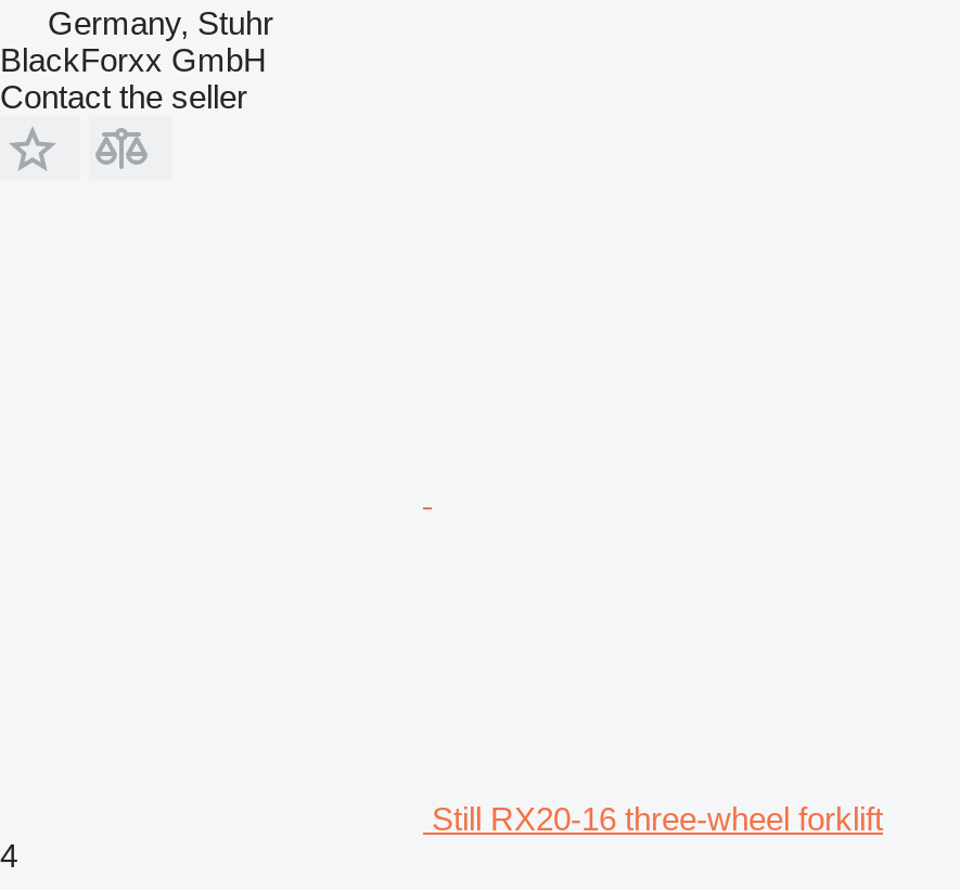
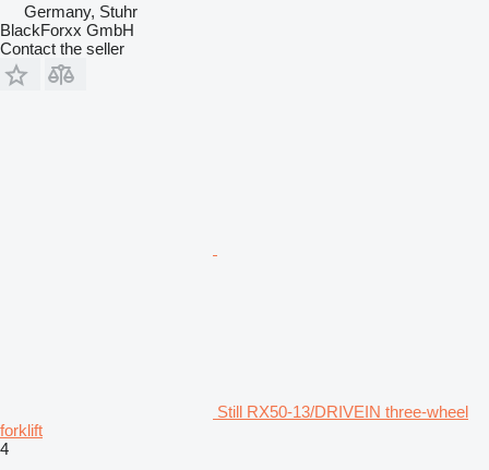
[432,800,883,837] Still RX20-16 three-wheel forklift -> [0,402,468,439] Still RX50-13/DRIVEIN three-wheel | forklift

